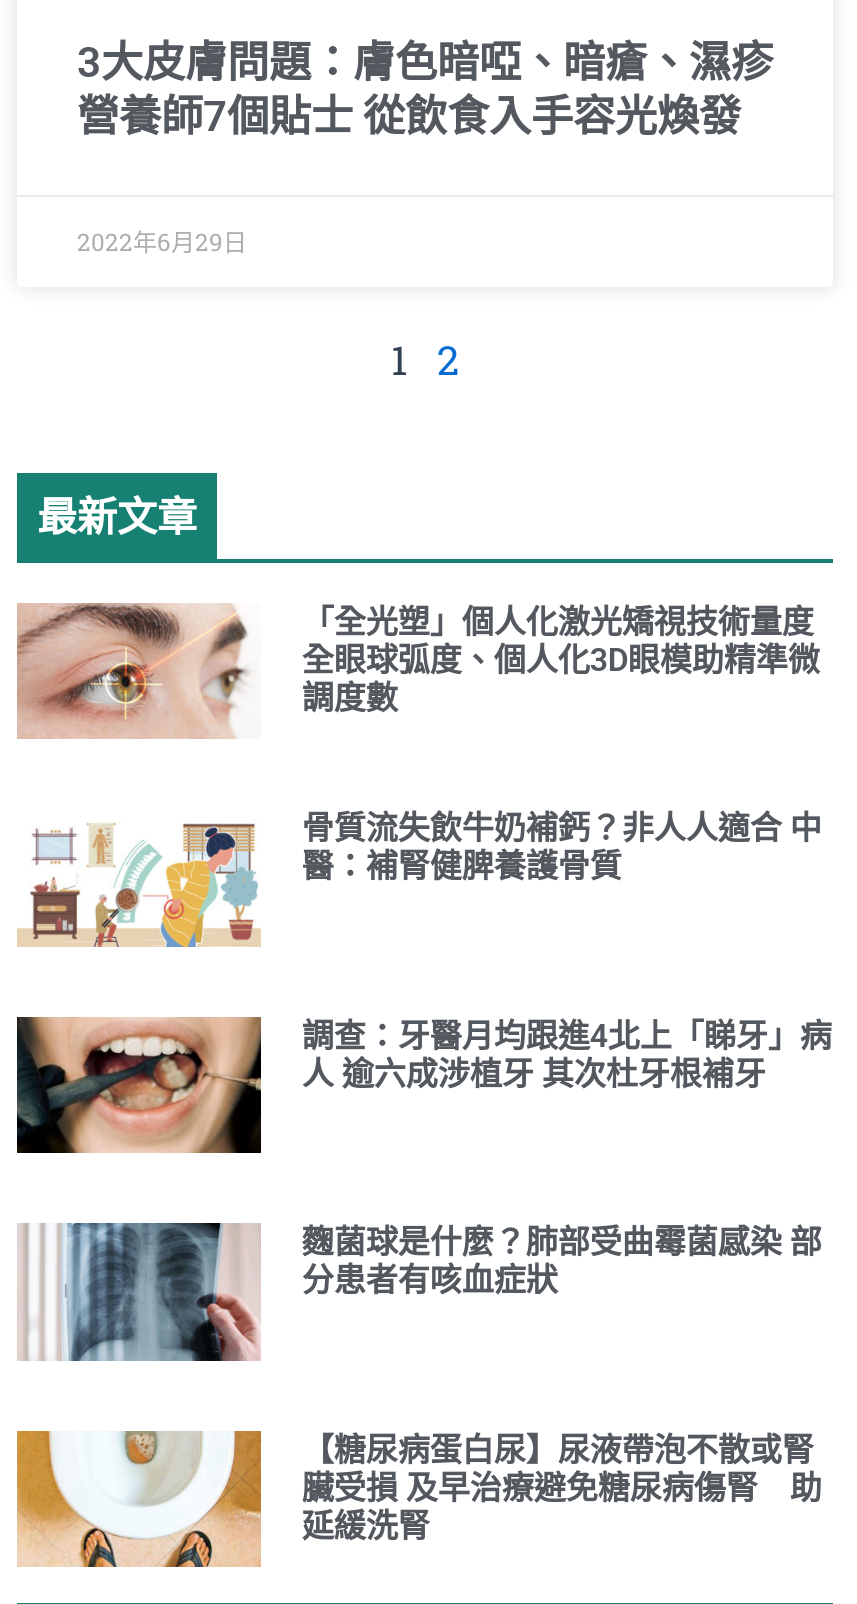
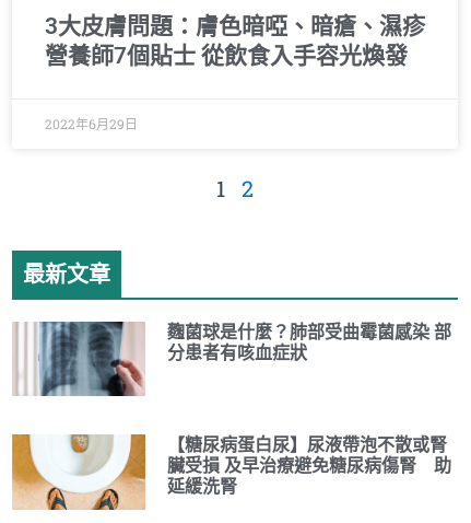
[17,602,822,885] [image] | 「全光塑」個人化激光矯視技術量度 | 全眼球弧度、個人化3D眼模助精準微 | 調度數 | 骨質流失飲牛奶補鈣？非人人適合 中 | 醫：補腎健脾養護骨質 -> none
[21,823,259,949] [image] -> none
[15,1015,832,1157] [image] | 調查：牙醫月均跟進4北上「睇牙」病 | 人 逾六成涉植牙 其次杜牙根補牙 -> none

